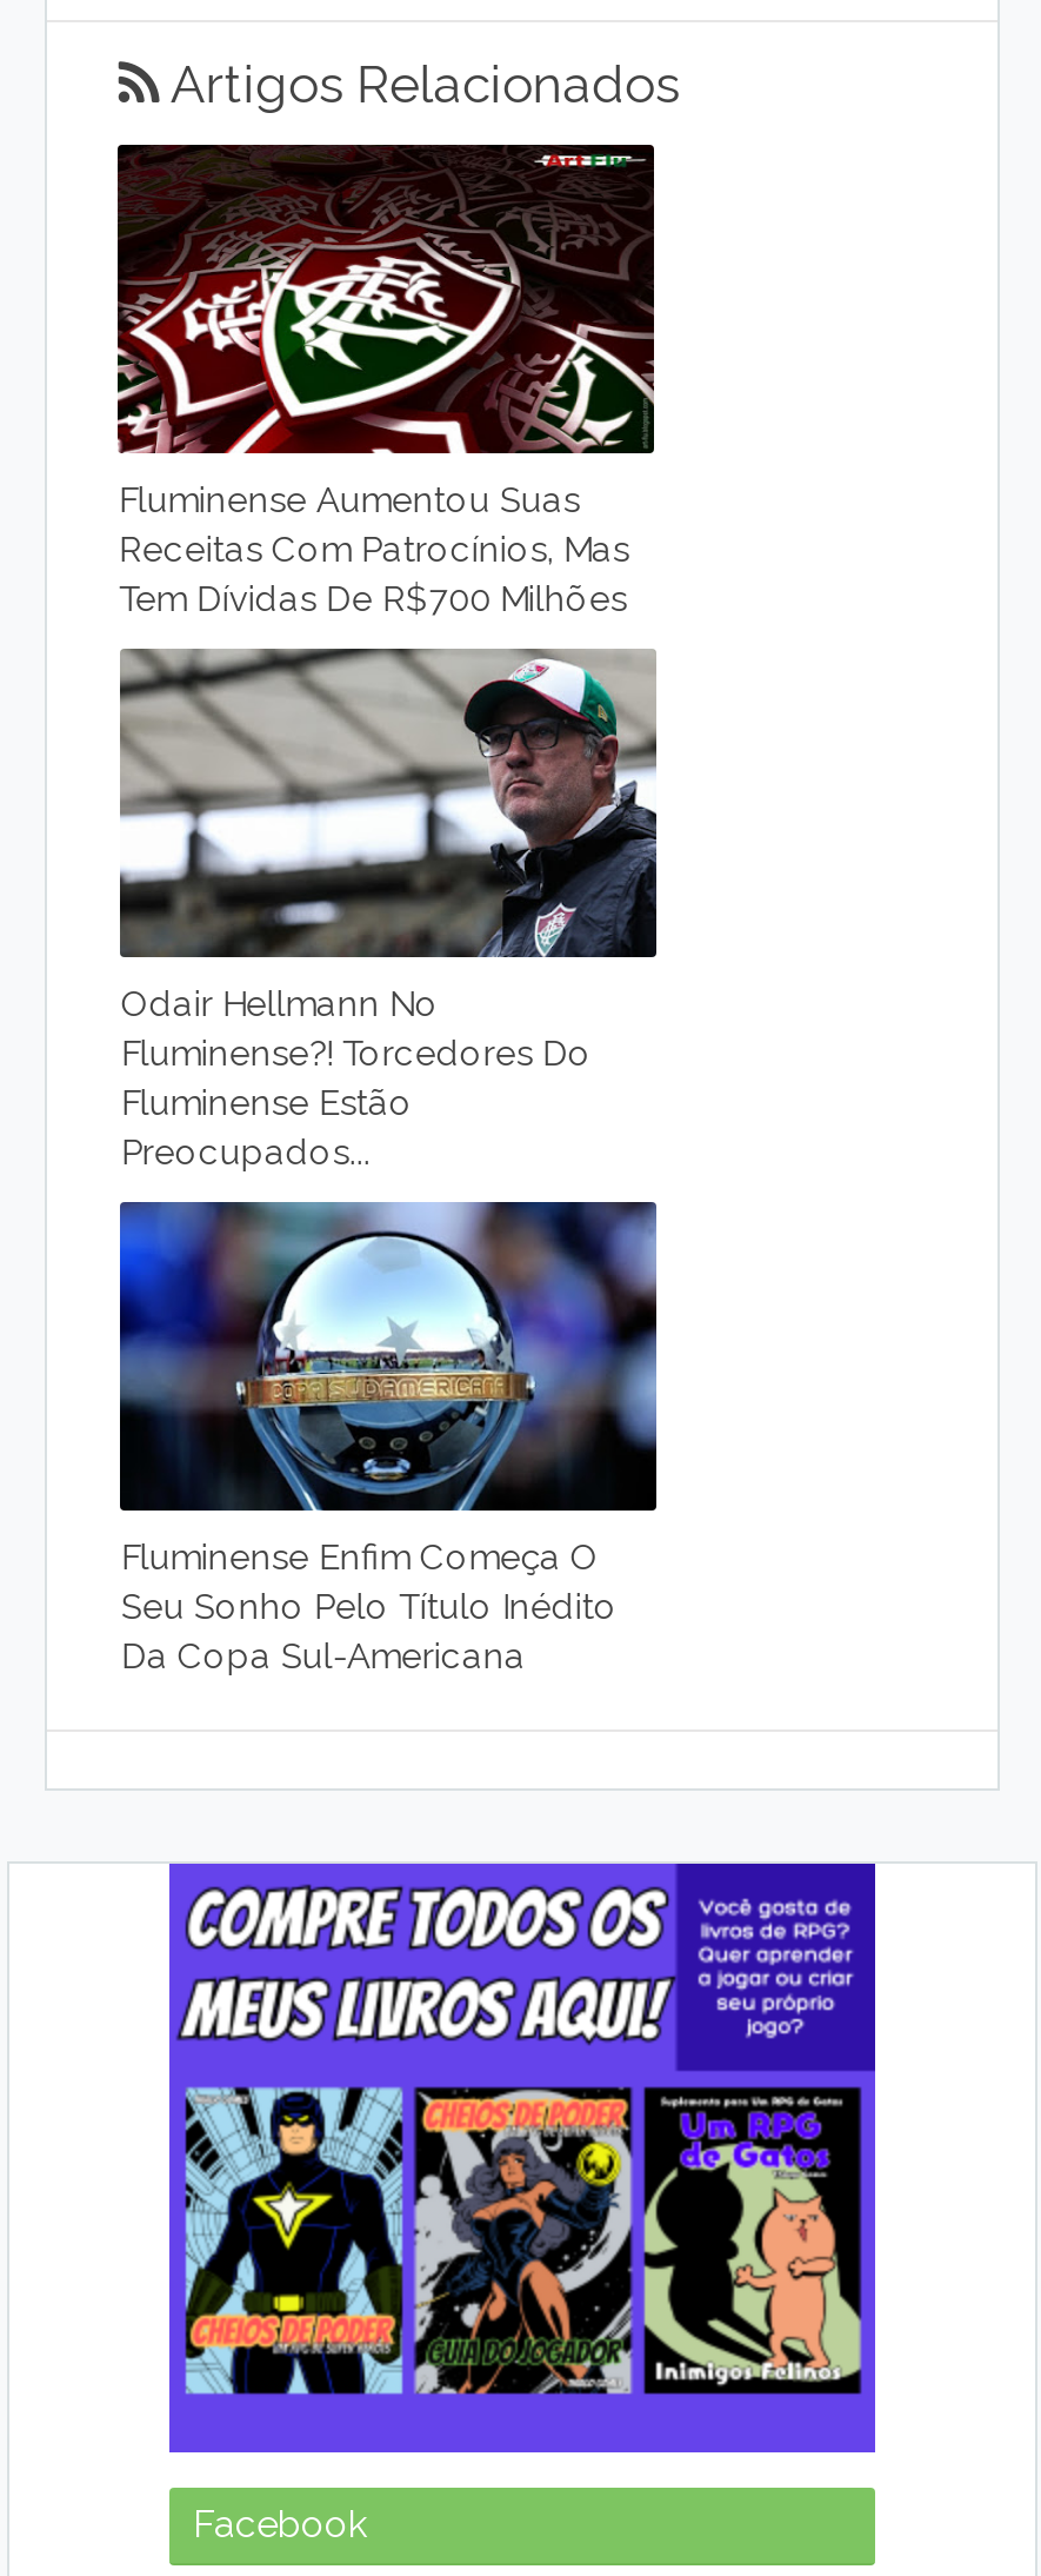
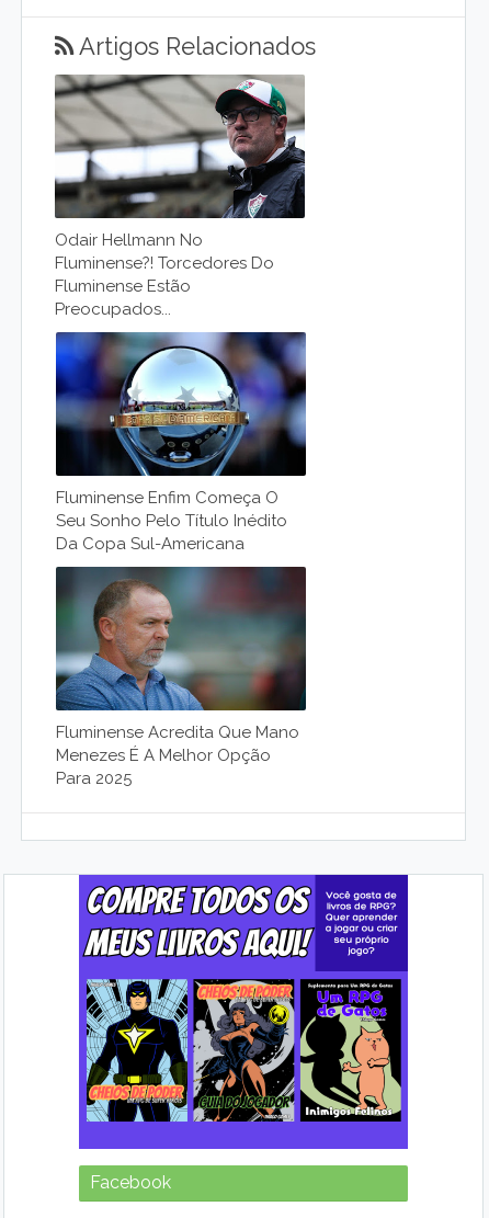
[115,145,656,620] [image] | Fluminense Aumentou Suas | Receitas Com Patrocínios, Mas | Tem Dívidas De R$700 Milhões -> none
moved [115,644,661,1678] -> [54,72,308,554]: [image] | Odair Hellmann No | Fluminense?! Torcedores Do | Fluminense Estão | Preocupados... | Fluminense Enfim Começa O | Seu Sonho Pelo Título Inédito | Da Copa Sul-Americana
none -> [55,566,307,788] [image] | Fluminense Acredita Que Mano | Menezes É A Melhor Opção | Para 2025

